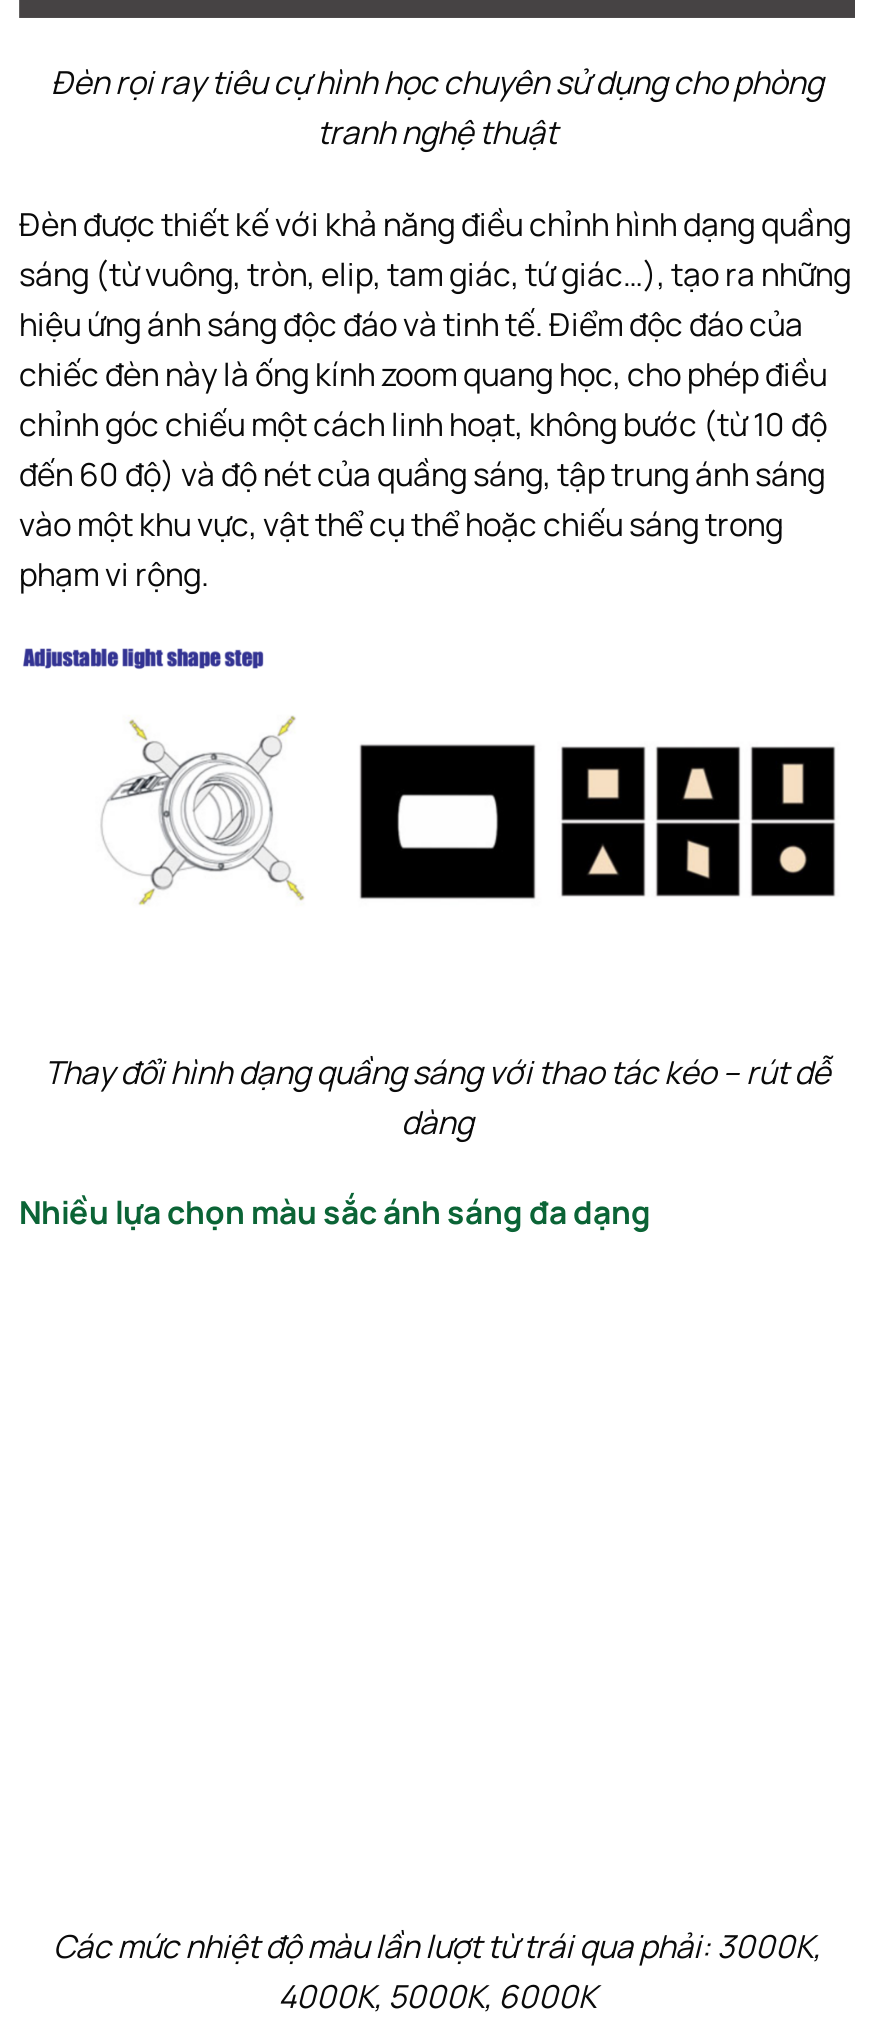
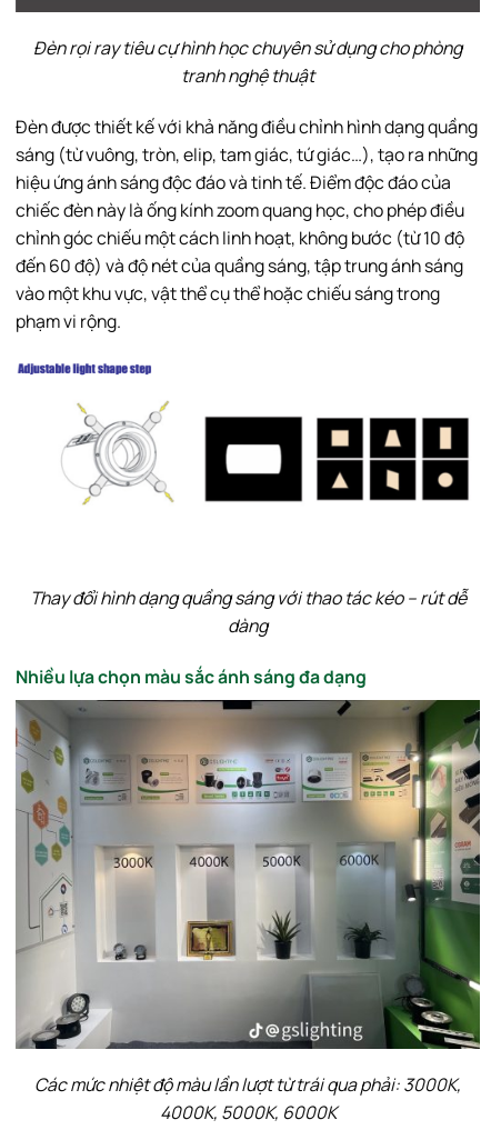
none -> [14,699,481,1050] [image]

